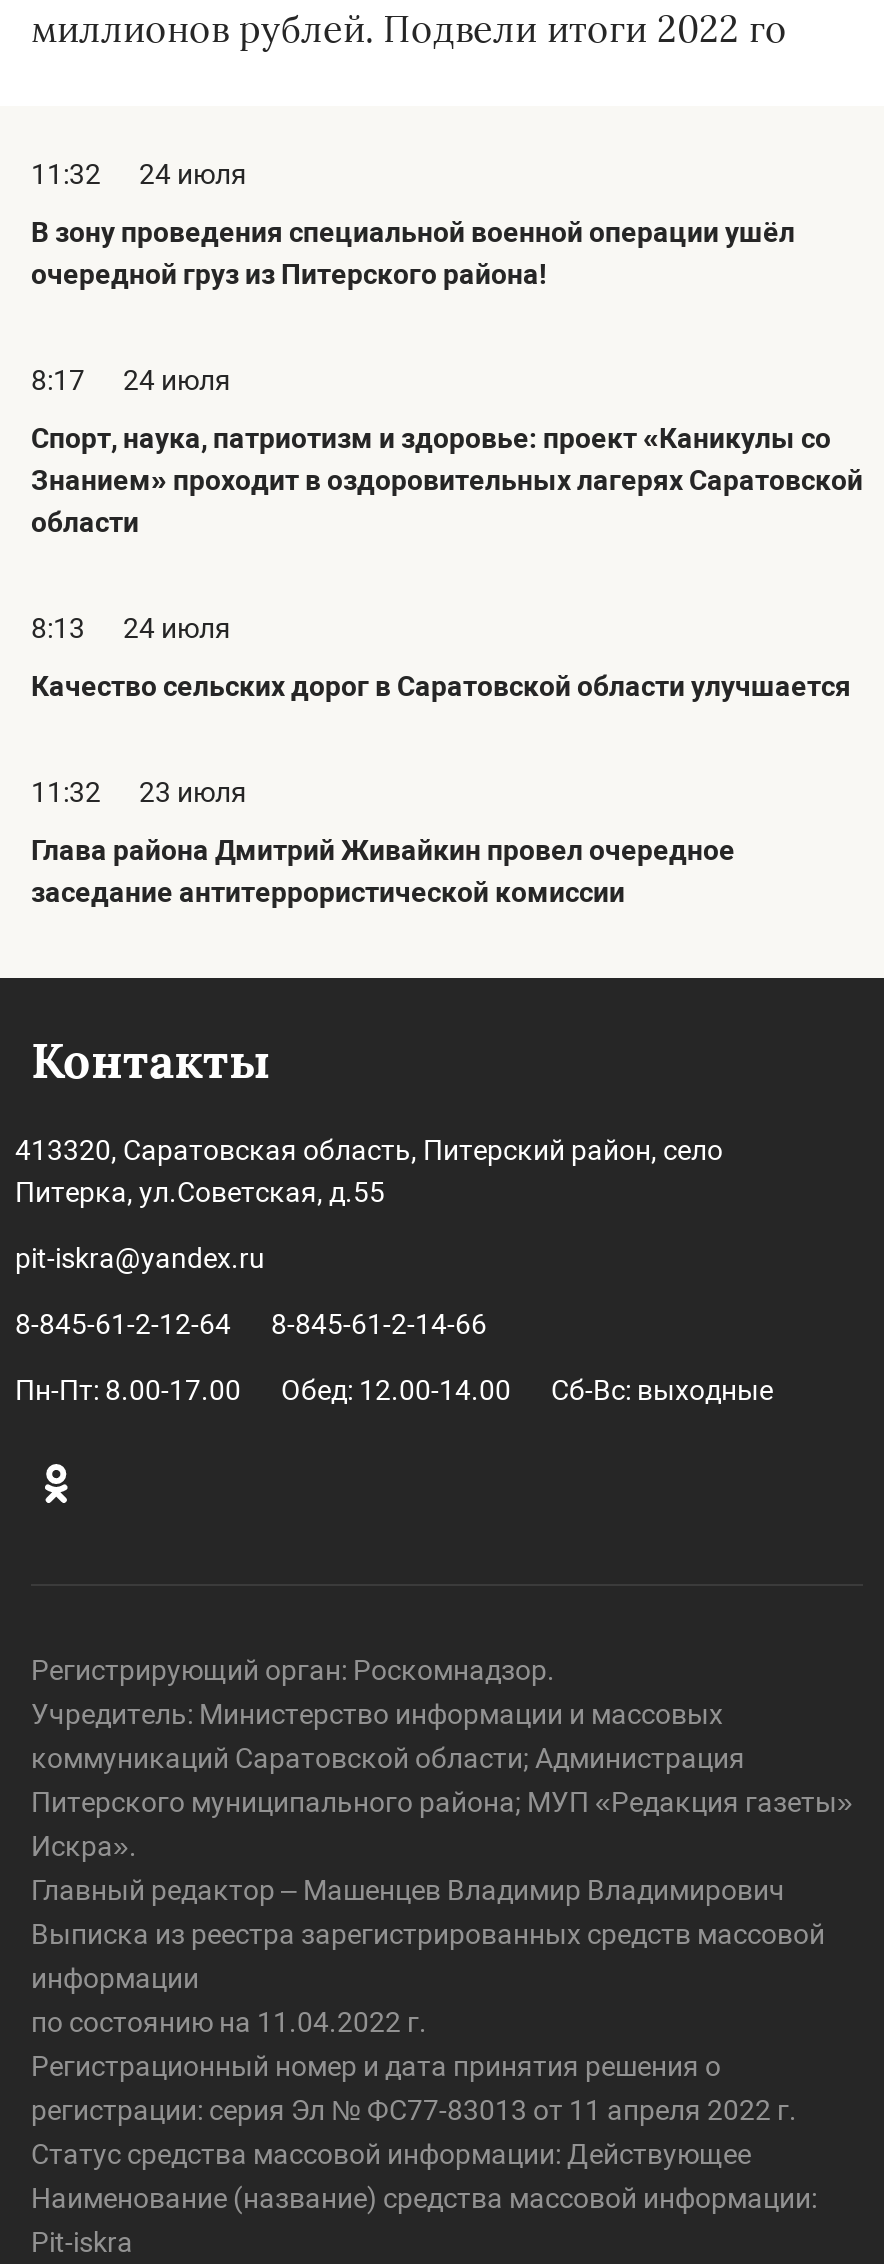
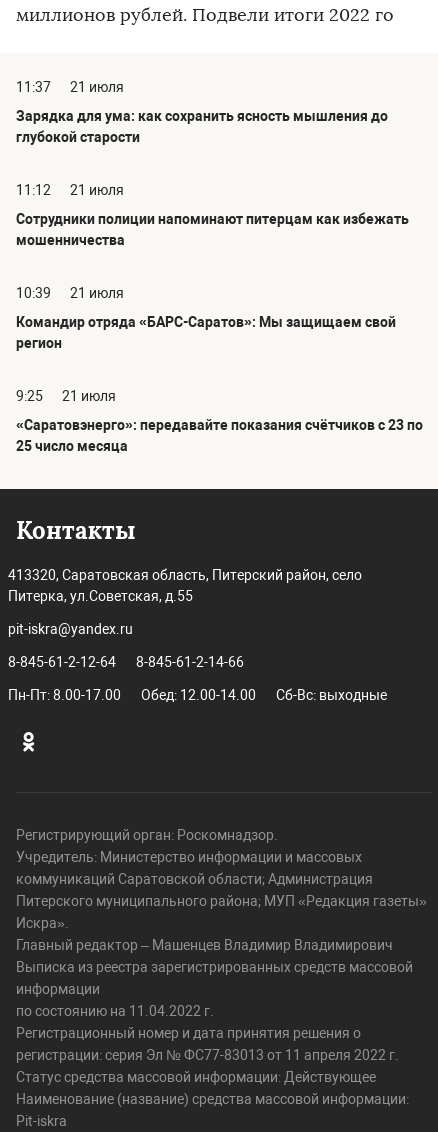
[31,158,247,190] 11:32 | 24 июля -> [16,79,124,95] 11:37 | 21 июля
[31,216,795,290] В зону проведения специальной военной операции ушёл | очередной груз из Питерского района! -> [16,108,388,145] Зарядка для ума: как сохранить ясность мышления до | глубокой старости
[31,364,231,396] 8:17 | 24 июля -> [16,182,124,198] 11:12 | 21 июля
[31,422,863,538] Спорт, наука, патриотизм и здоровье: проект «Каникулы со | Знанием» проходит в оздоровительных лагерях Саратовской | области -> [16,211,409,248] Сотрудники полиции напоминают питерцам как избежать | мошенничества
[31,612,231,644] 8:13 | 24 июля -> [16,285,124,301] 10:39 | 21 июля
[31,670,851,702] Качество сельских дорог в Саратовской области улучшается -> [16,314,396,351] Командир отряда «БАРС-Саратов»: Мы защищаем свой | регион
[31,776,247,808] 11:32 | 23 июля -> [16,388,116,404] 9:25 | 21 июля
[31,834,735,908] Глава района Дмитрий Живайкин провел очередное | заседание антитеррористической комиссии -> [16,417,423,454] «Саратовэнерго»: передавайте показания счётчиков с 23 по | 25 число месяца

